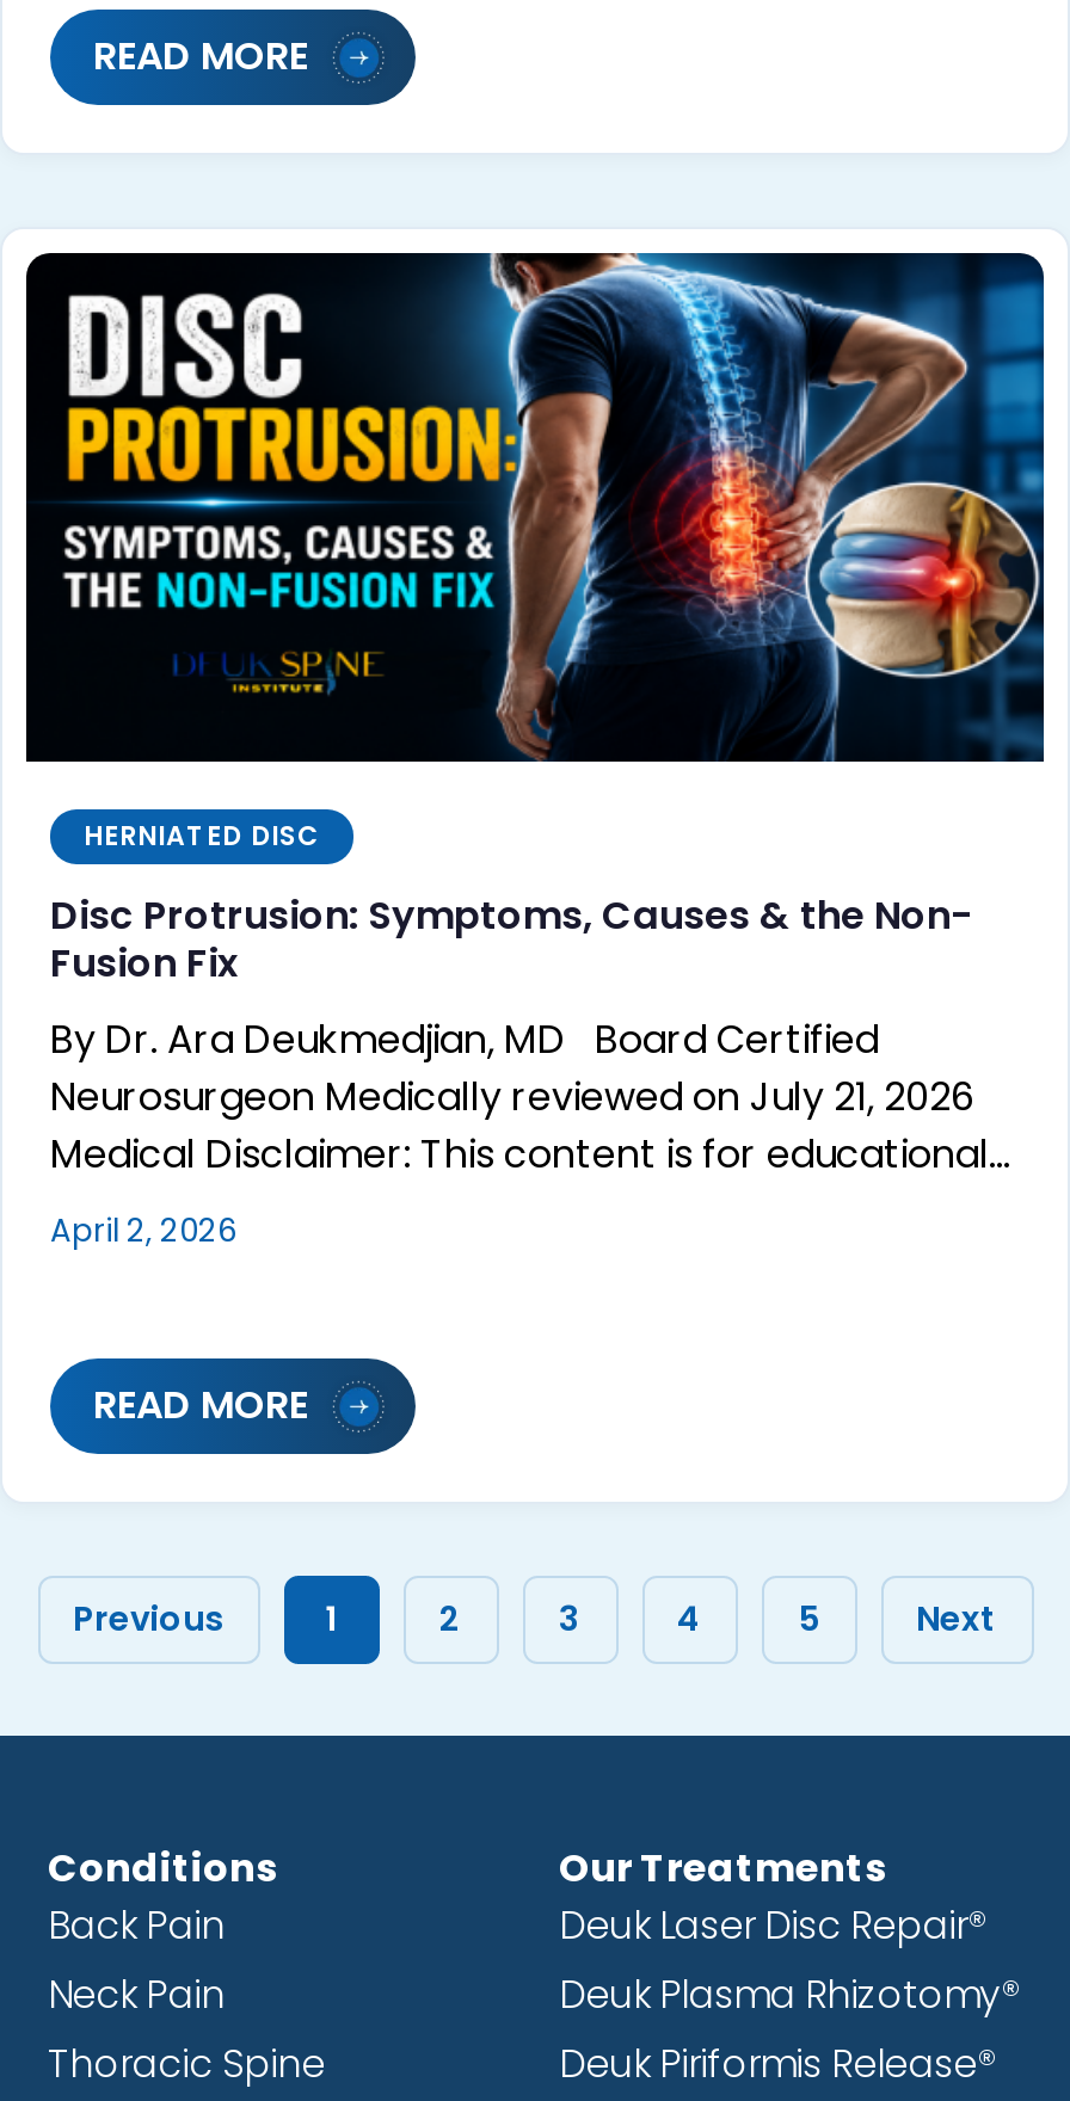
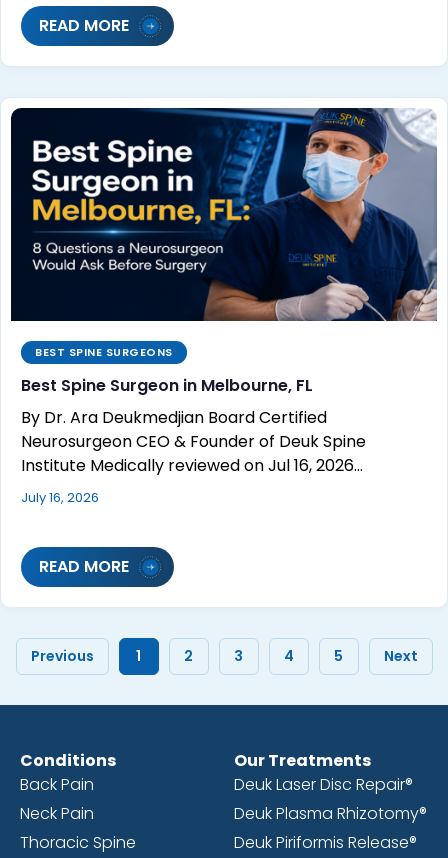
[53,251,1046,854] [image] | HERNIATED DISC -> [28,107,437,360] [image] | BEST SPINE SURGEONS
[50,888,1010,1181] Disc Protrusion: Symptoms, Causes & the Non- | Fusion Fix | By Dr. Ara Deukmedjian, MD Board Certified | Neurosurgeon Medically reviewed on July 21, 2026 | Medical Disclaimer: This content is for educational… -> [21,374,366,477] Best Spine Surgeon in Melbourne, FL | By Dr. Ara Deukmedjian Board Certified | Neurosurgeon CEO & Founder of Deuk Spine | Institute Medically reviewed on Jul 16, 2026…
[50,1208,236,1253] April 2, 2026 -> [21,488,99,507] July 16, 2026

